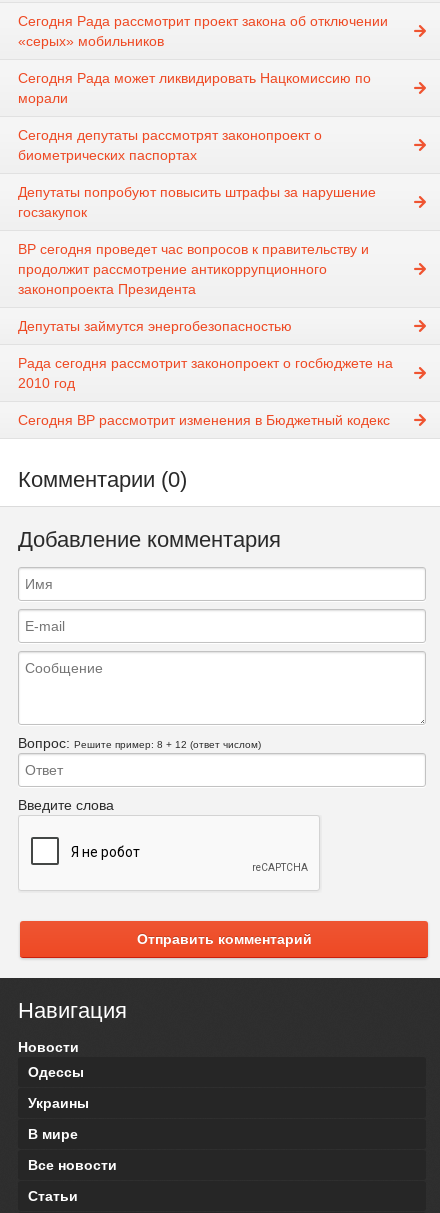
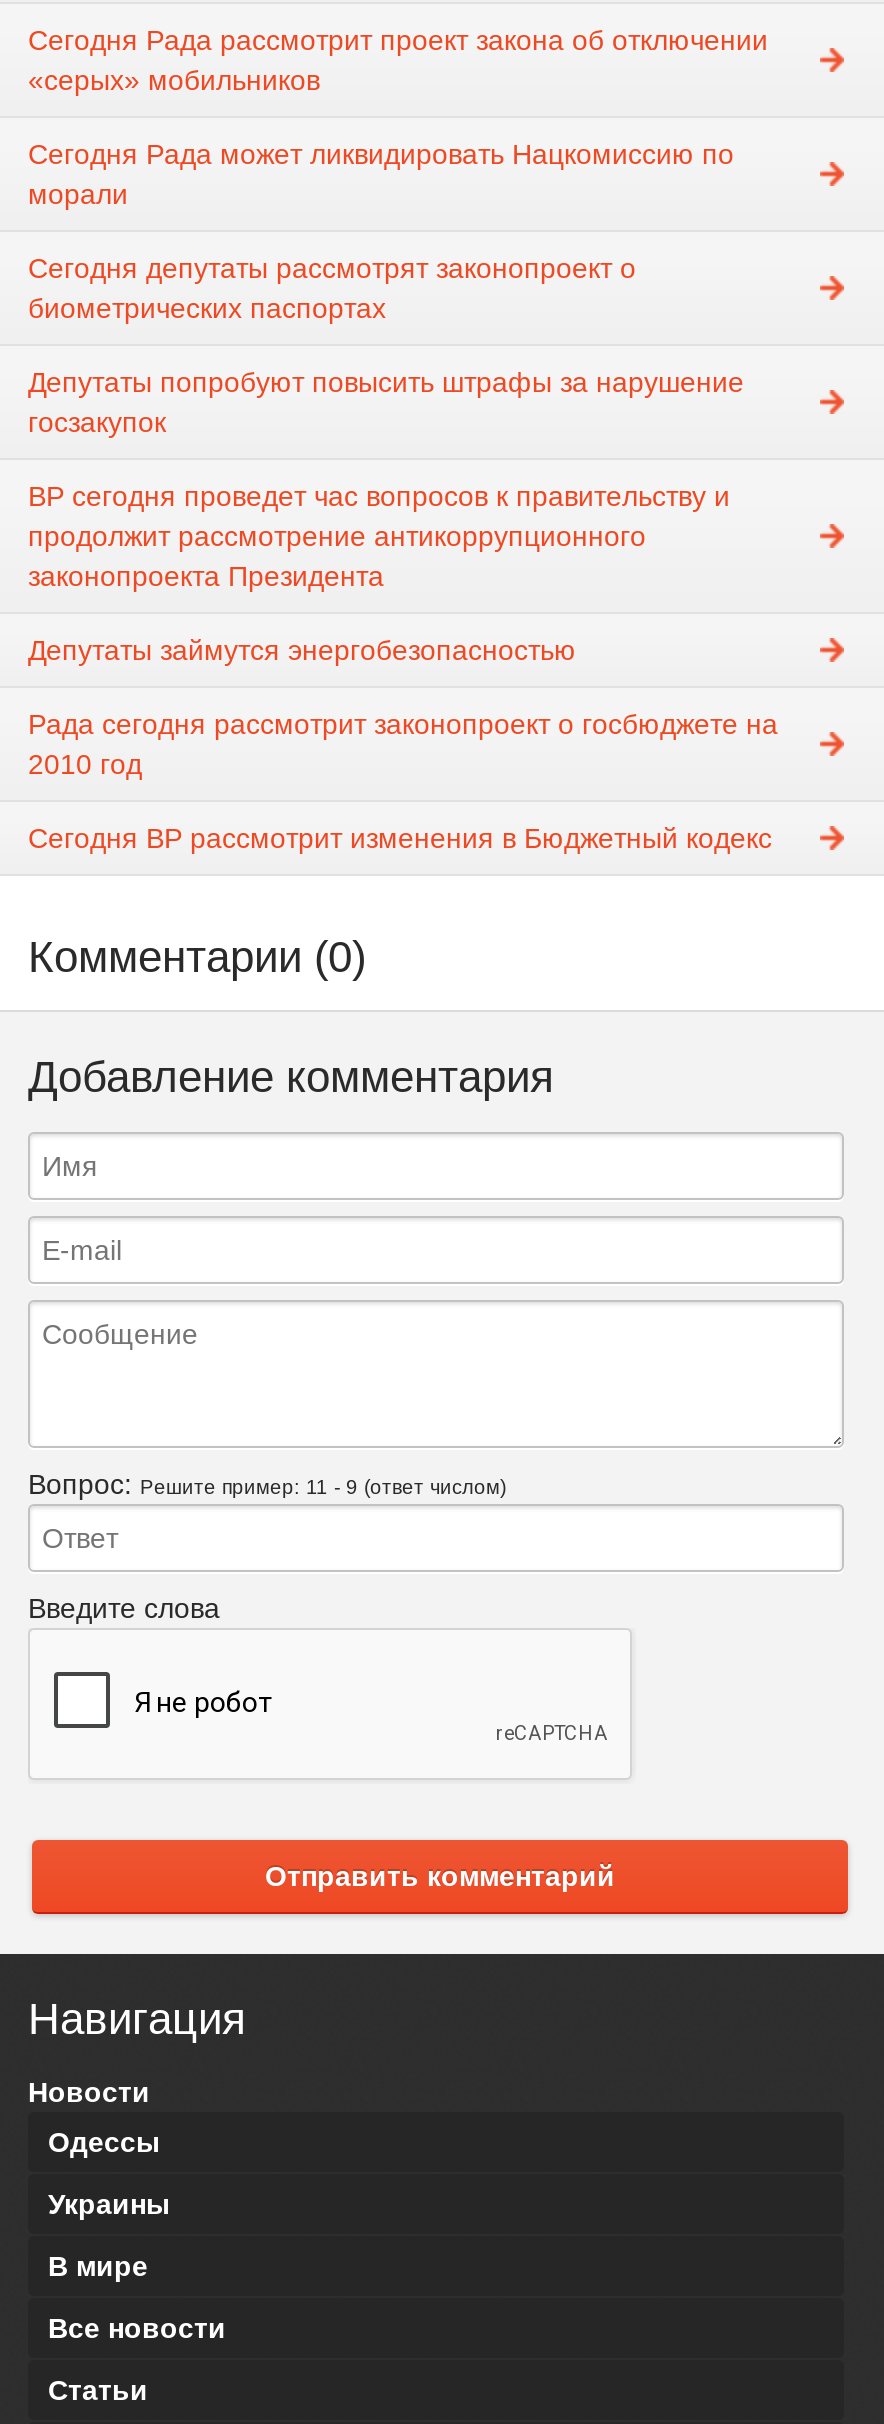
[18,735,261,751] Вопрос: Решите пример: 8 + 12 (ответ числом) -> [28,1467,506,1499] Вопрос: Решите пример: 11 - 9 (ответ числом)

